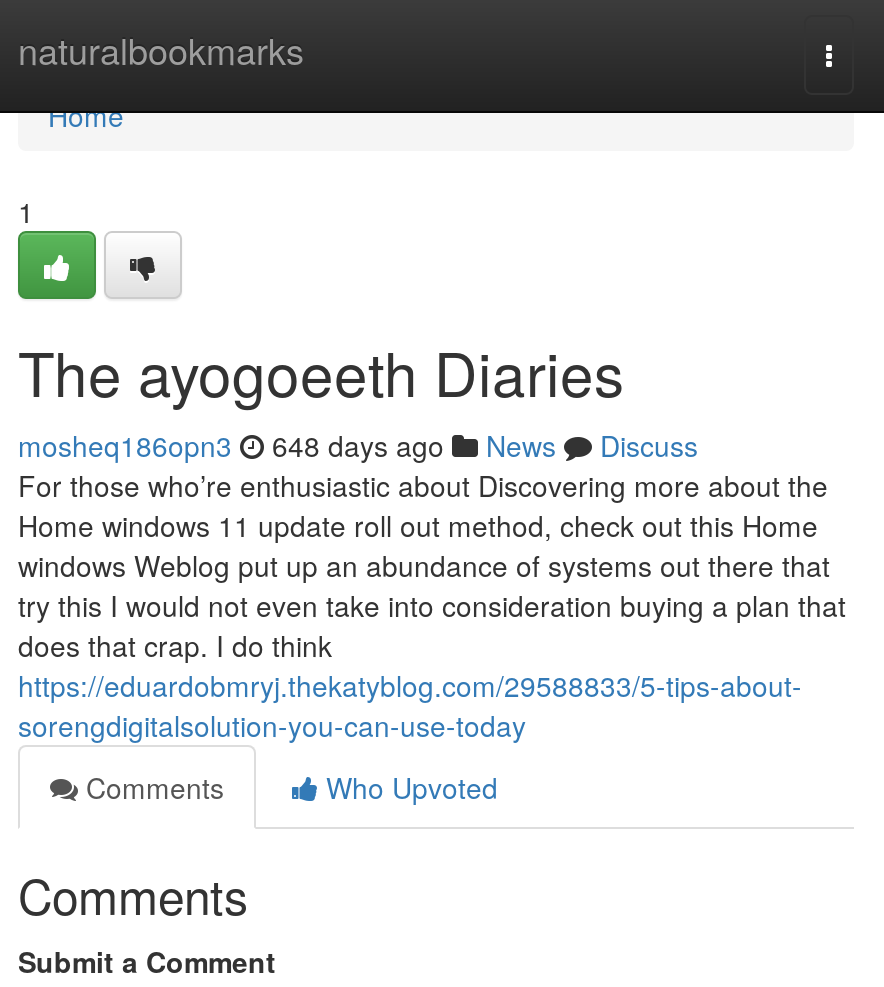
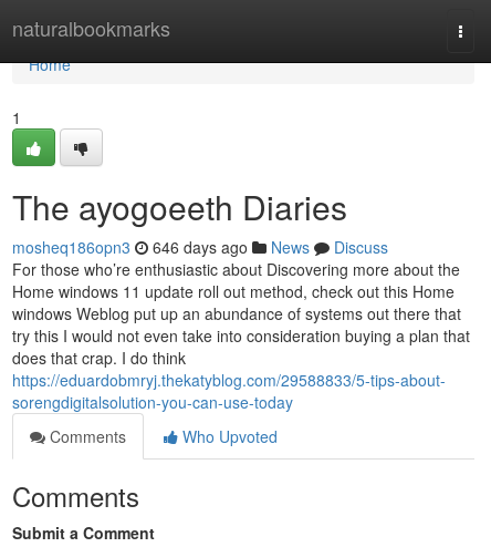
[18,425,698,465] mosheq186opn3 648 days ago News Discuss -> [12,236,388,258] mosheq186opn3 646 days ago News Discuss

